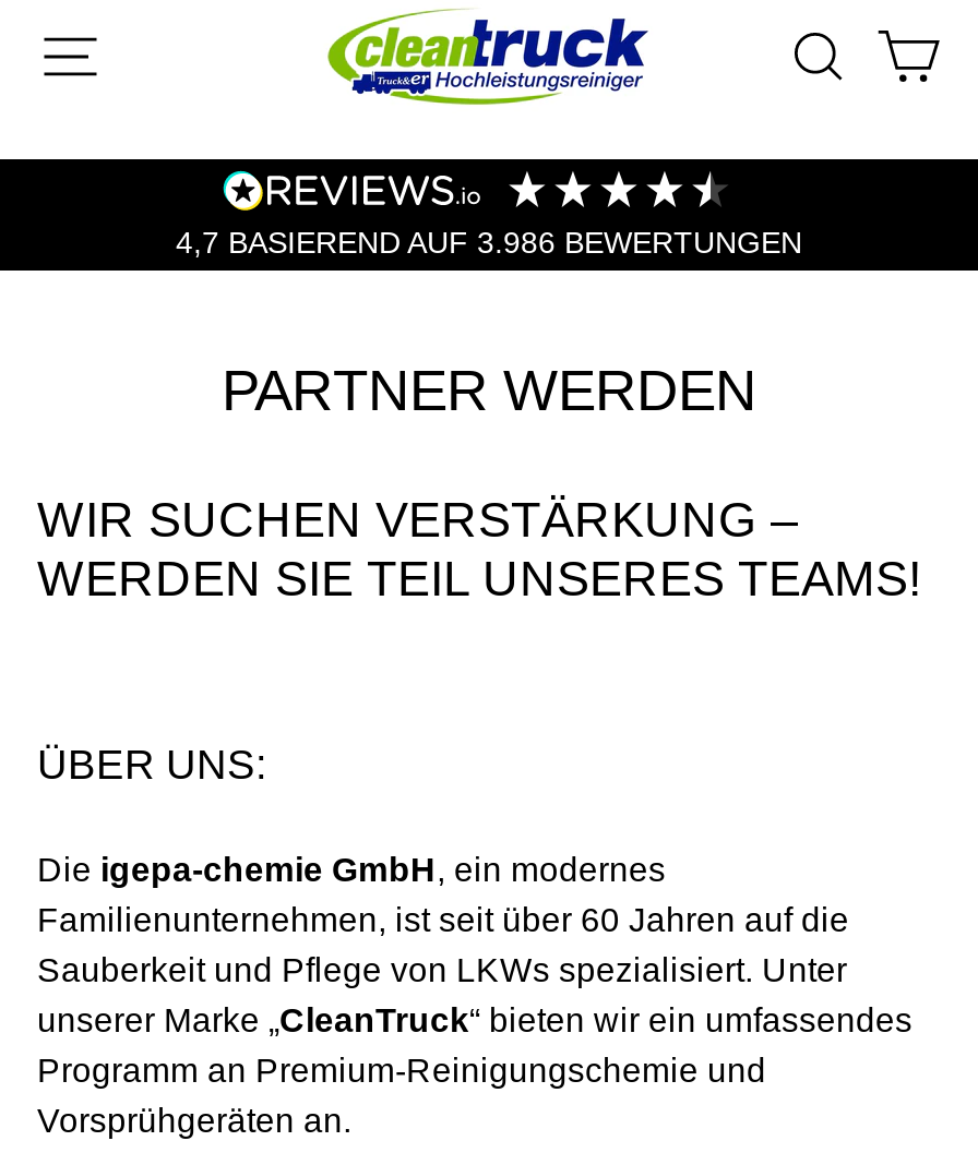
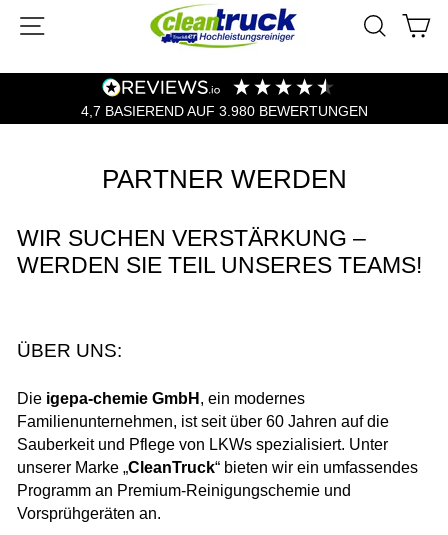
[176,225,802,260] 4,7 BASIEREND AUF 3.986 BEWERTUNGEN -> [80,103,367,119] 4,7 BASIEREND AUF 3.980 BEWERTUNGEN

